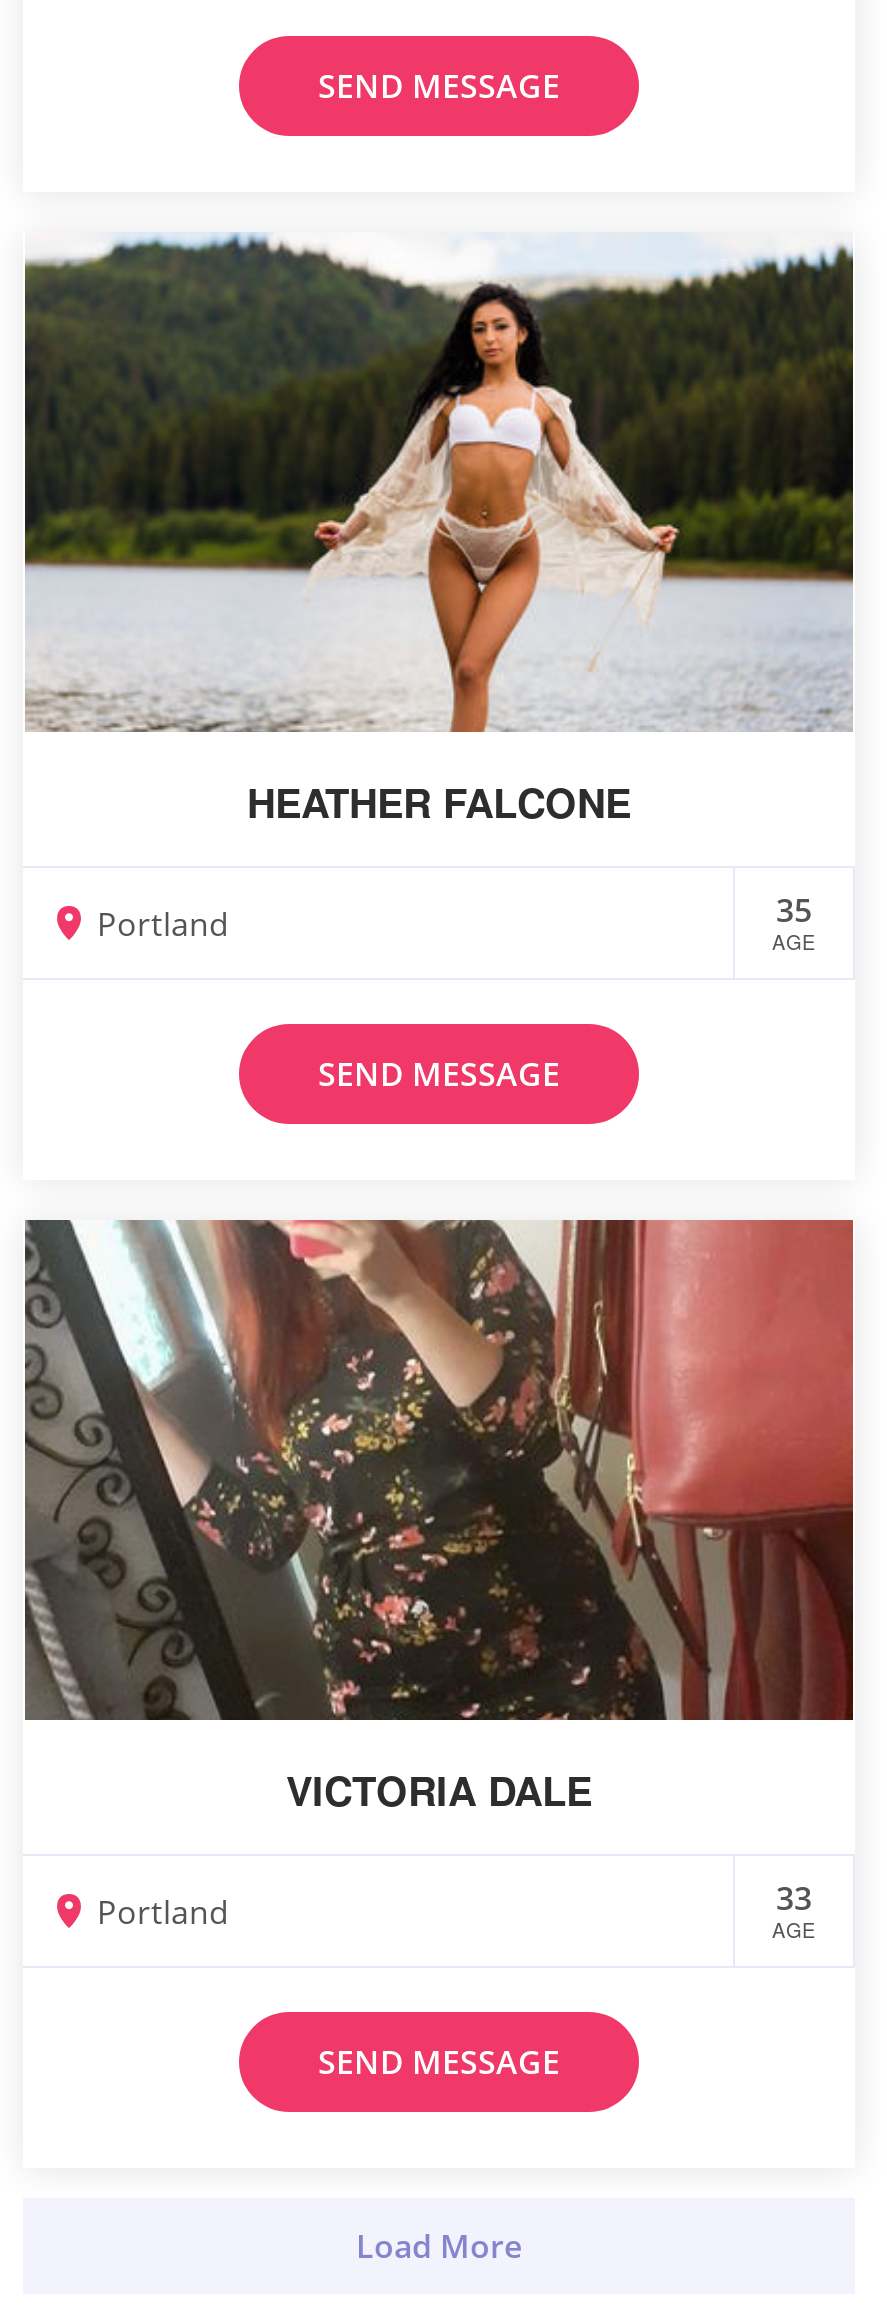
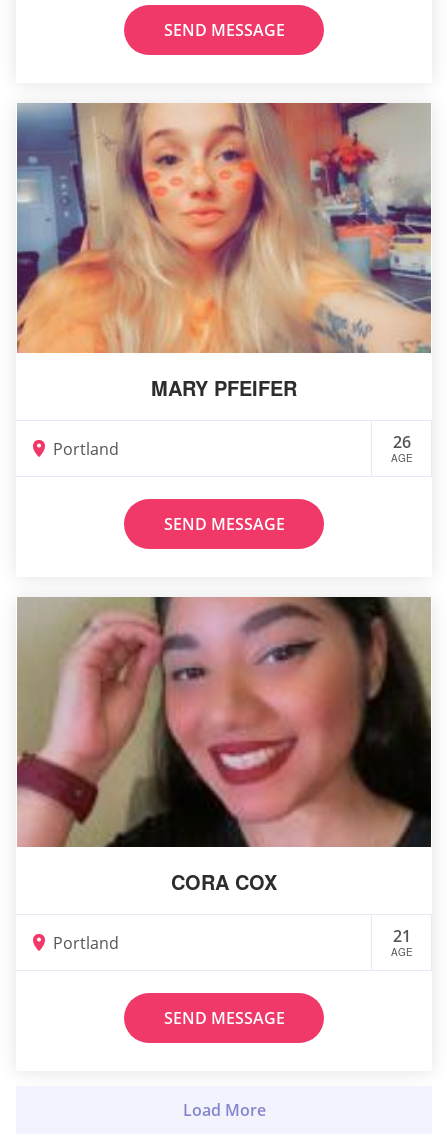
[23,232,855,830] [image] | HEATHER FALCONE -> [16,102,432,402] [image] | MARY PFEIFER
[776,888,812,932] 35 -> [392,431,410,453] 26
[23,1218,855,1818] [image] | VICTORIA DALE -> [17,596,432,896] [image] | CORA COX
[776,1876,812,1920] 33 -> [392,925,410,947] 21

